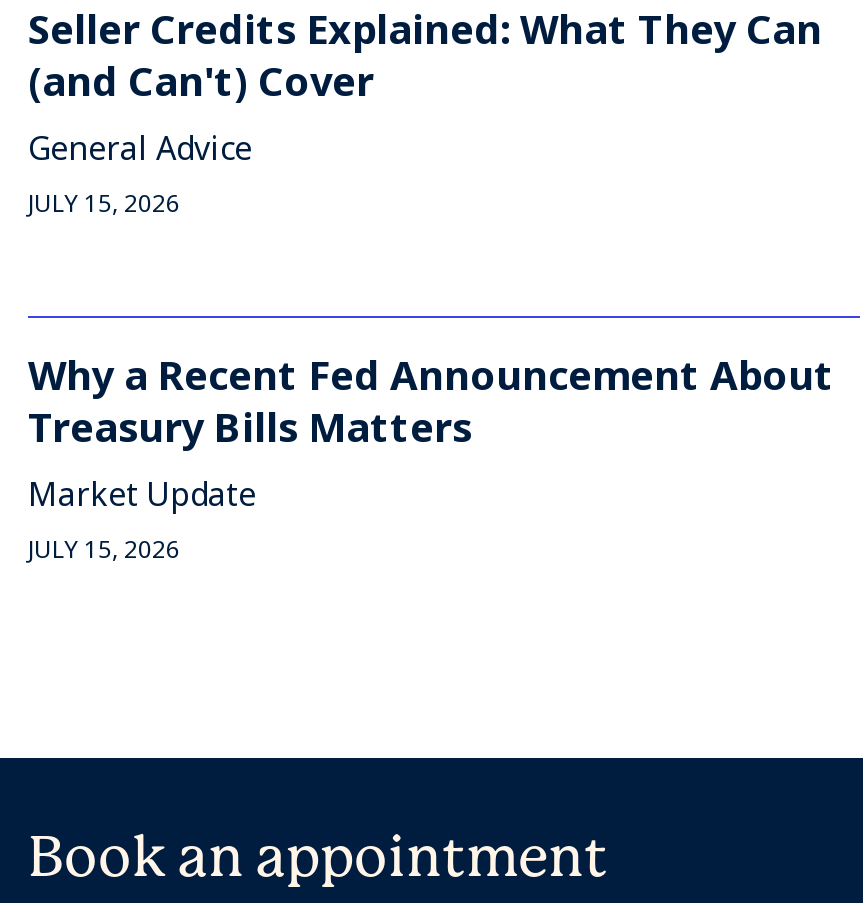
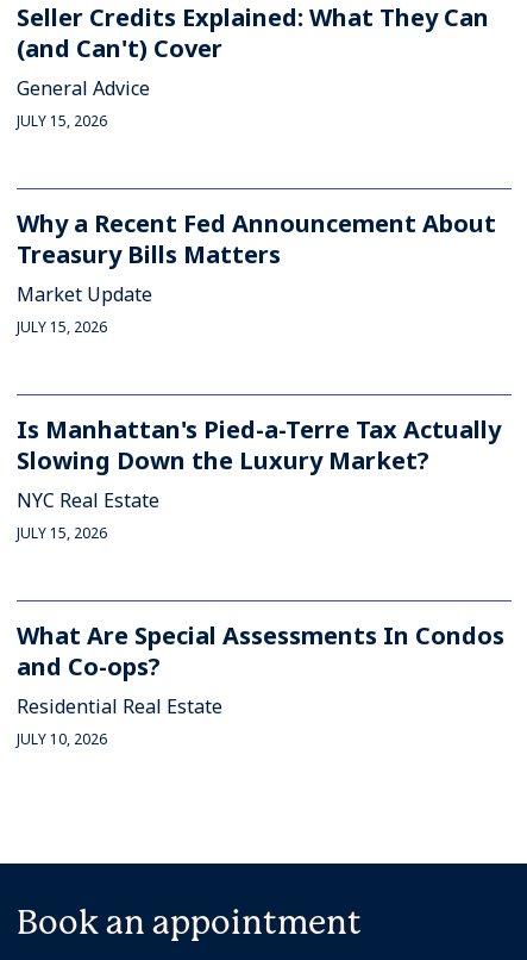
none -> [17,413,504,749] Is Manhattan's Pied-a-Terre Tax Actually | Slowing Down the Luxury Market? | NYC Real Estate | JULY 15, 2026 | What Are Special Assessments In Condos | and Co-ops? | Residential Real Estate | JULY 10, 2026

